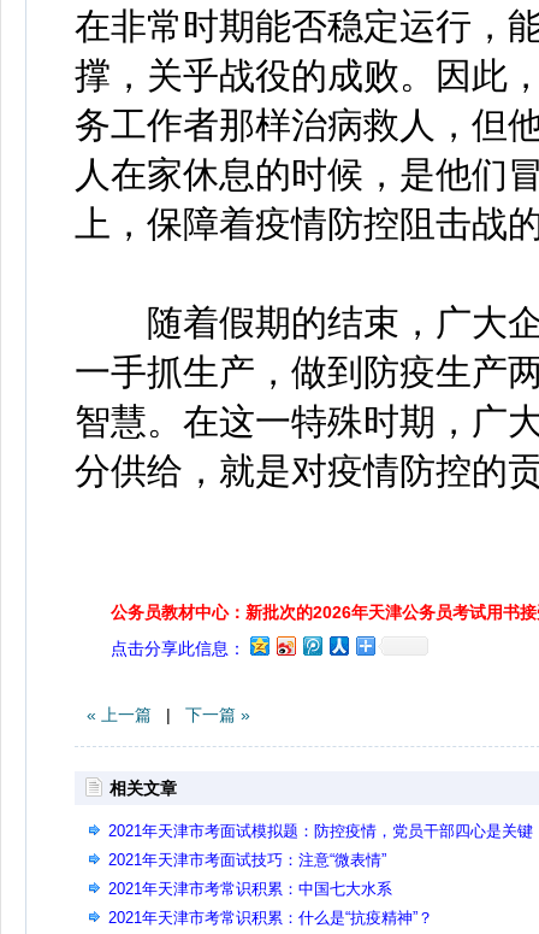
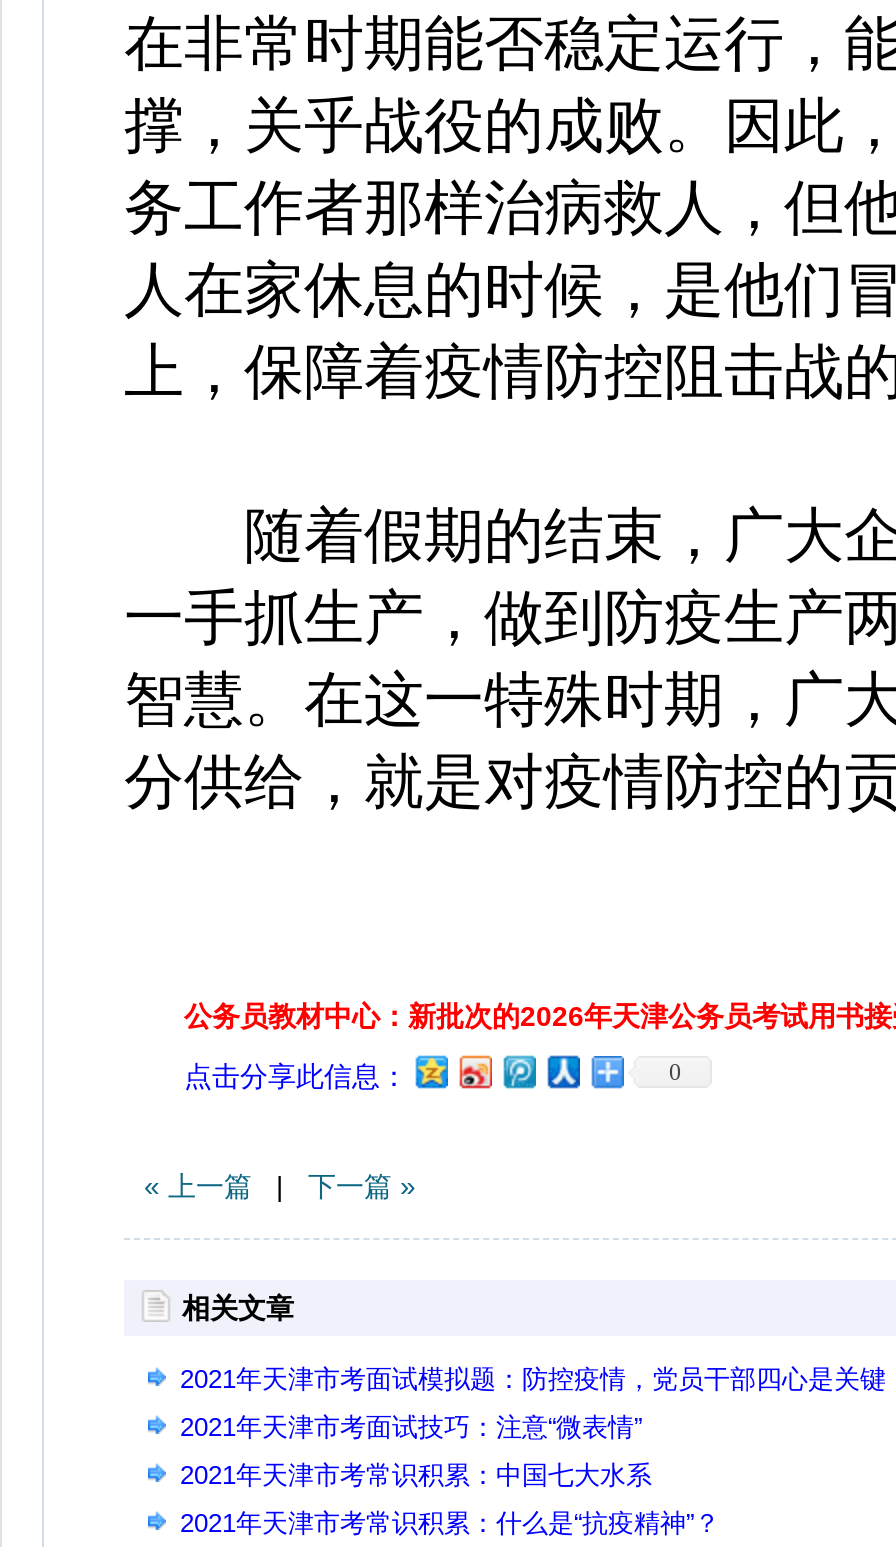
none -> [669,1058,681,1086] 0

